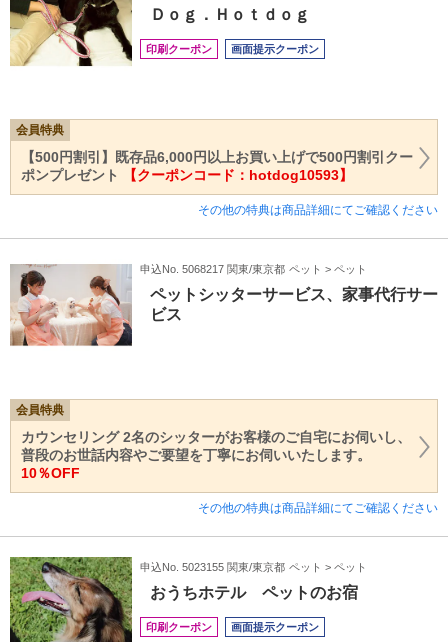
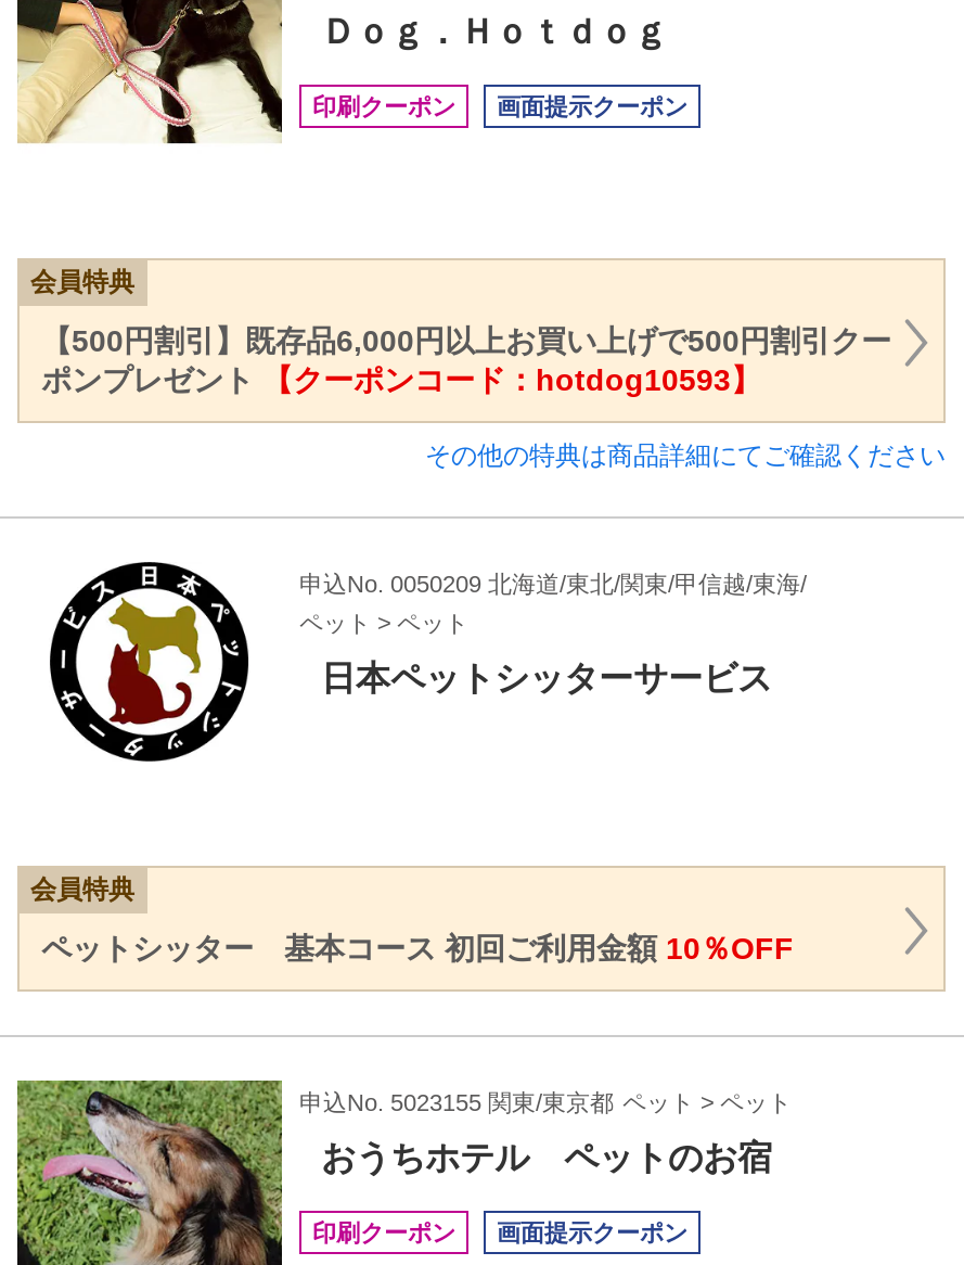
[9,259,438,351] [image] | 申込No. 5068217 関東/東京都 ペット > ペット | ペットシッターサービス、家事代行サー | ビス -> [17,560,807,764] [image] | 申込No. 0050209 北海道/東北/関東/甲信越/東海/ | ペット > ペット | 日本ペットシッターサービス
[21,429,438,515] カウンセリング 2名のシッターがお客様のご自宅にお伺いし、 | 普段のお世話内容やご要望を丁寧にお伺いいたします。 | 10％OFF | その他の特典は商品詳細にてご確認ください -> [41,931,794,966] ペットシッター 基本コース 初回ご利用金額10％OFF

